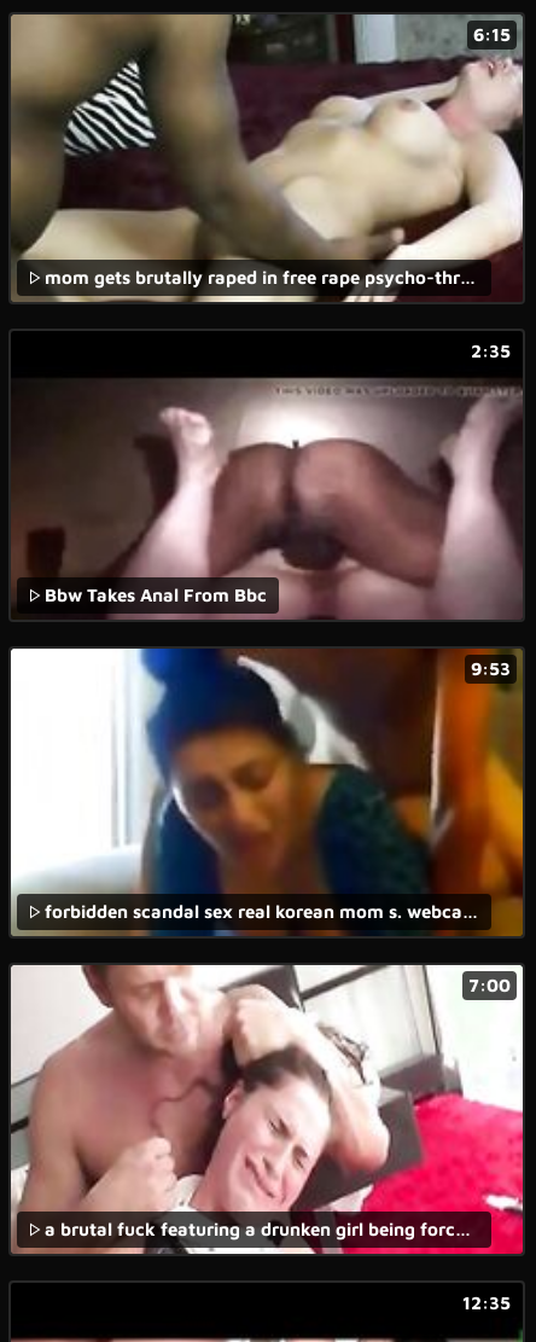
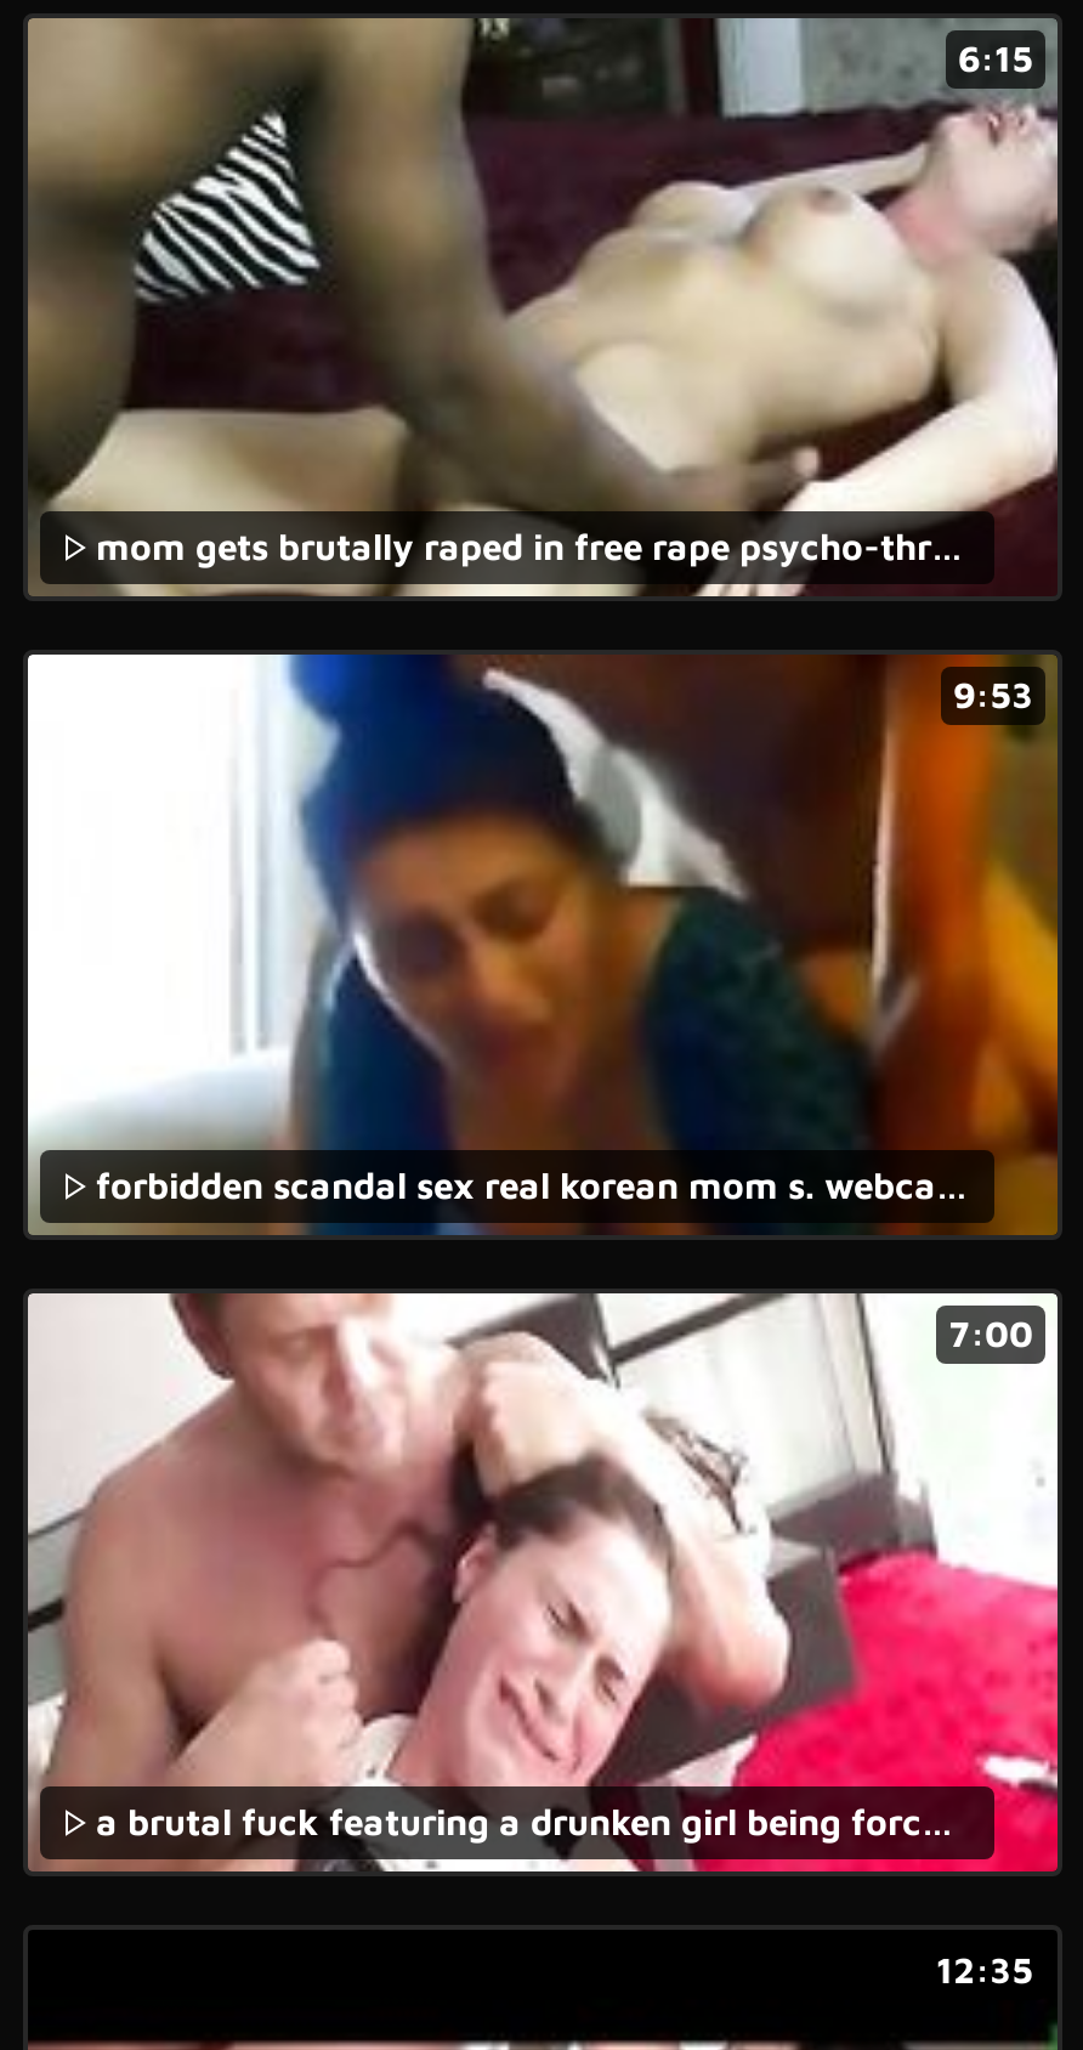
[11,331,523,620] [image] | Bbw Takes Anal From Bbc -> none
[471,341,511,361] 2:35 -> none

